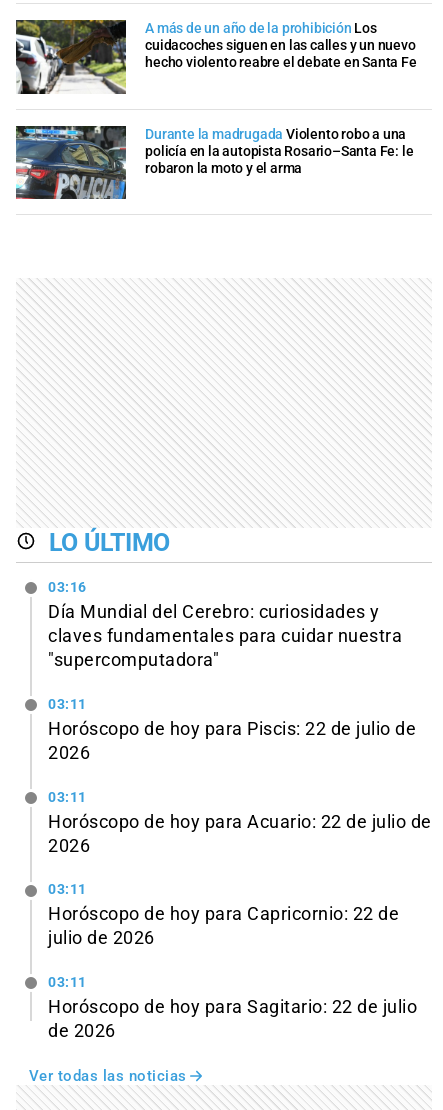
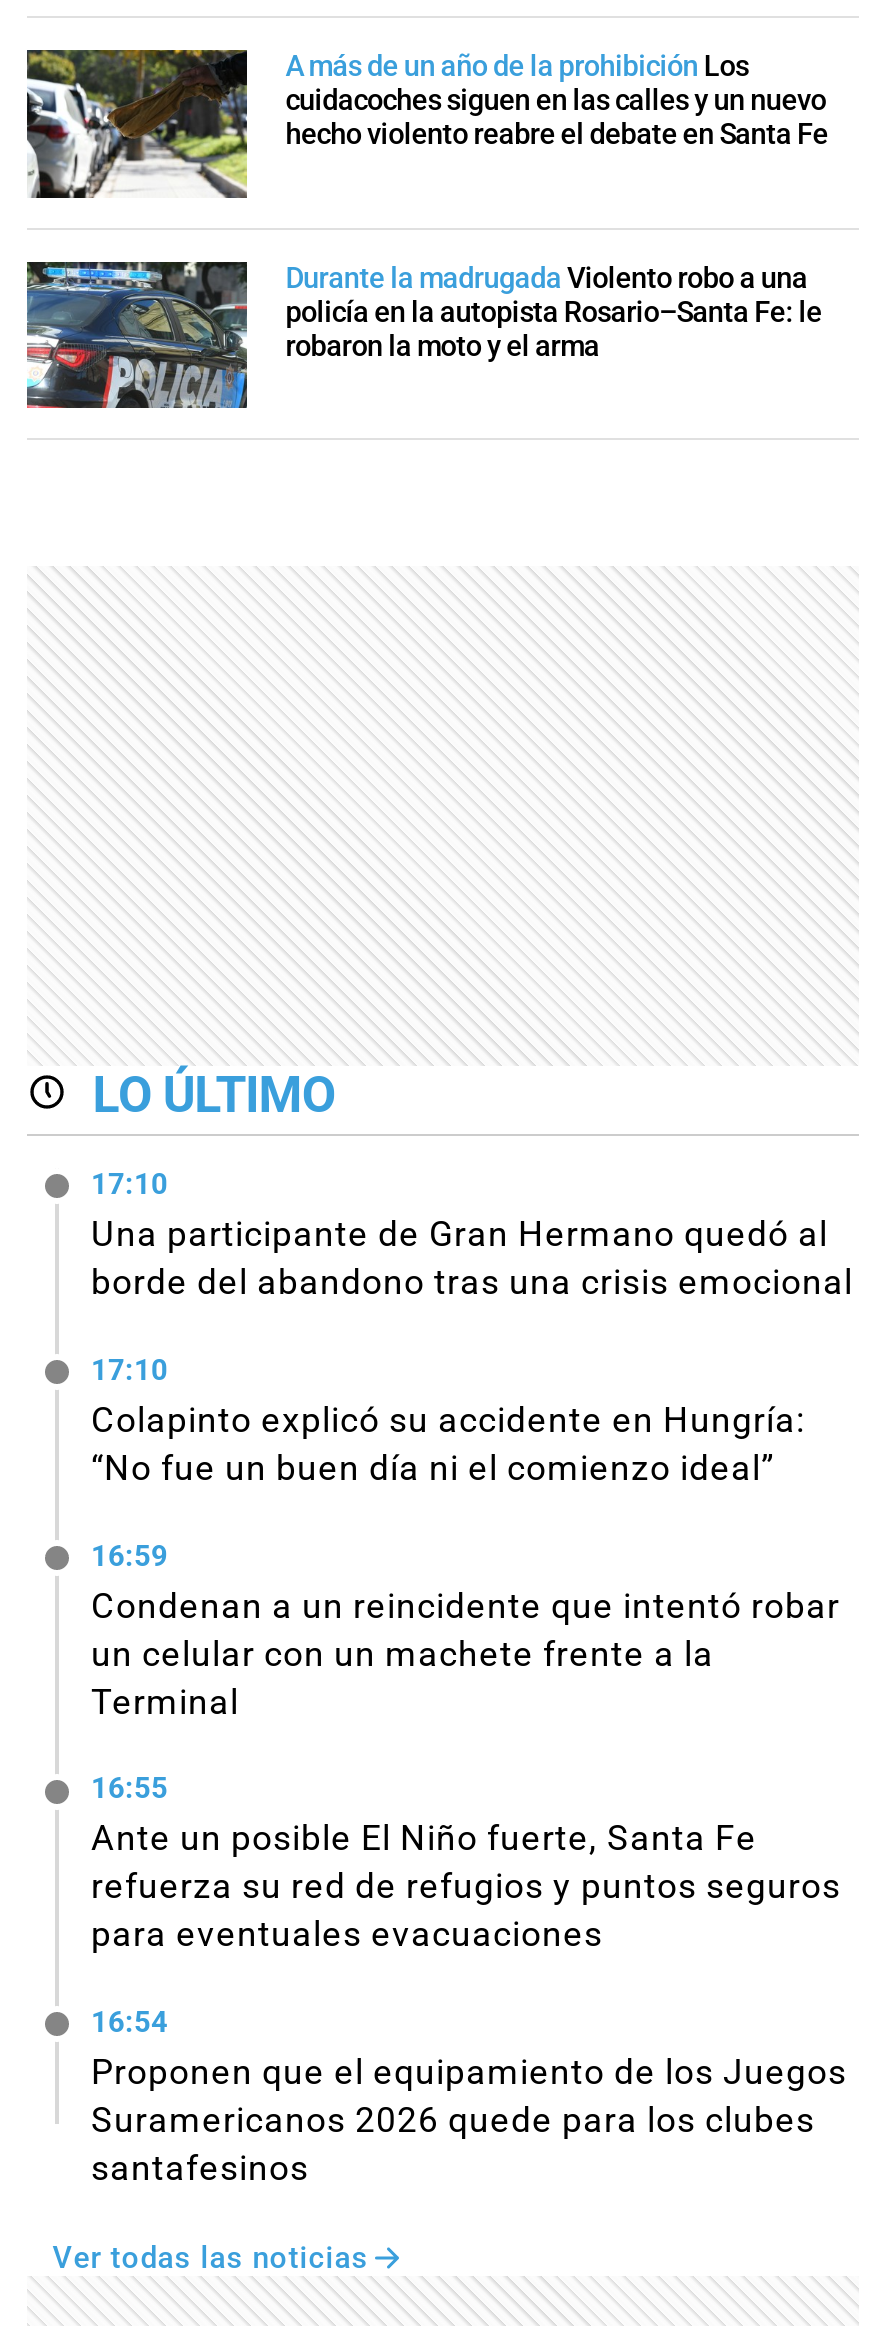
[48,579,402,670] 03:16 | Día Mundial del Cerebro: curiosidades y | claves fundamentales para cuidar nuestra | "supercomputadora" -> [91,1168,853,1302] 17:10 | Una participante de Gran Hermano quedó al | borde del abandono tras una crisis emocional
[48,696,416,763] 03:11 | Horóscopo de hoy para Piscis: 22 de julio de | 2026 -> [91,1353,805,1487] 17:10 | Colapinto explicó su accidente en Hungría: | “No fue un buen día ni el comienzo ideal”
[48,788,431,855] 03:11 | Horóscopo de hoy para Acuario: 22 de julio de | 2026 -> [91,1539,840,1721] 16:59 | Condenan a un reincidente que intentó robar | un celular con un machete frente a la | Terminal
[48,881,399,948] 03:11 | Horóscopo de hoy para Capricornio: 22 de | julio de 2026 -> [91,1773,841,1955] 16:55 | Ante un posible El Niño fuerte, Santa Fe | refuerza su red de refugios y puntos seguros | para eventuales evacuaciones
[48,974,417,1041] 03:11 | Horóscopo de hoy para Sagitario: 22 de julio | de 2026 -> [91,2006,847,2188] 16:54 | Proponen que el equipamiento de los Juegos | Suramericanos 2026 quede para los clubes | santafesinos

